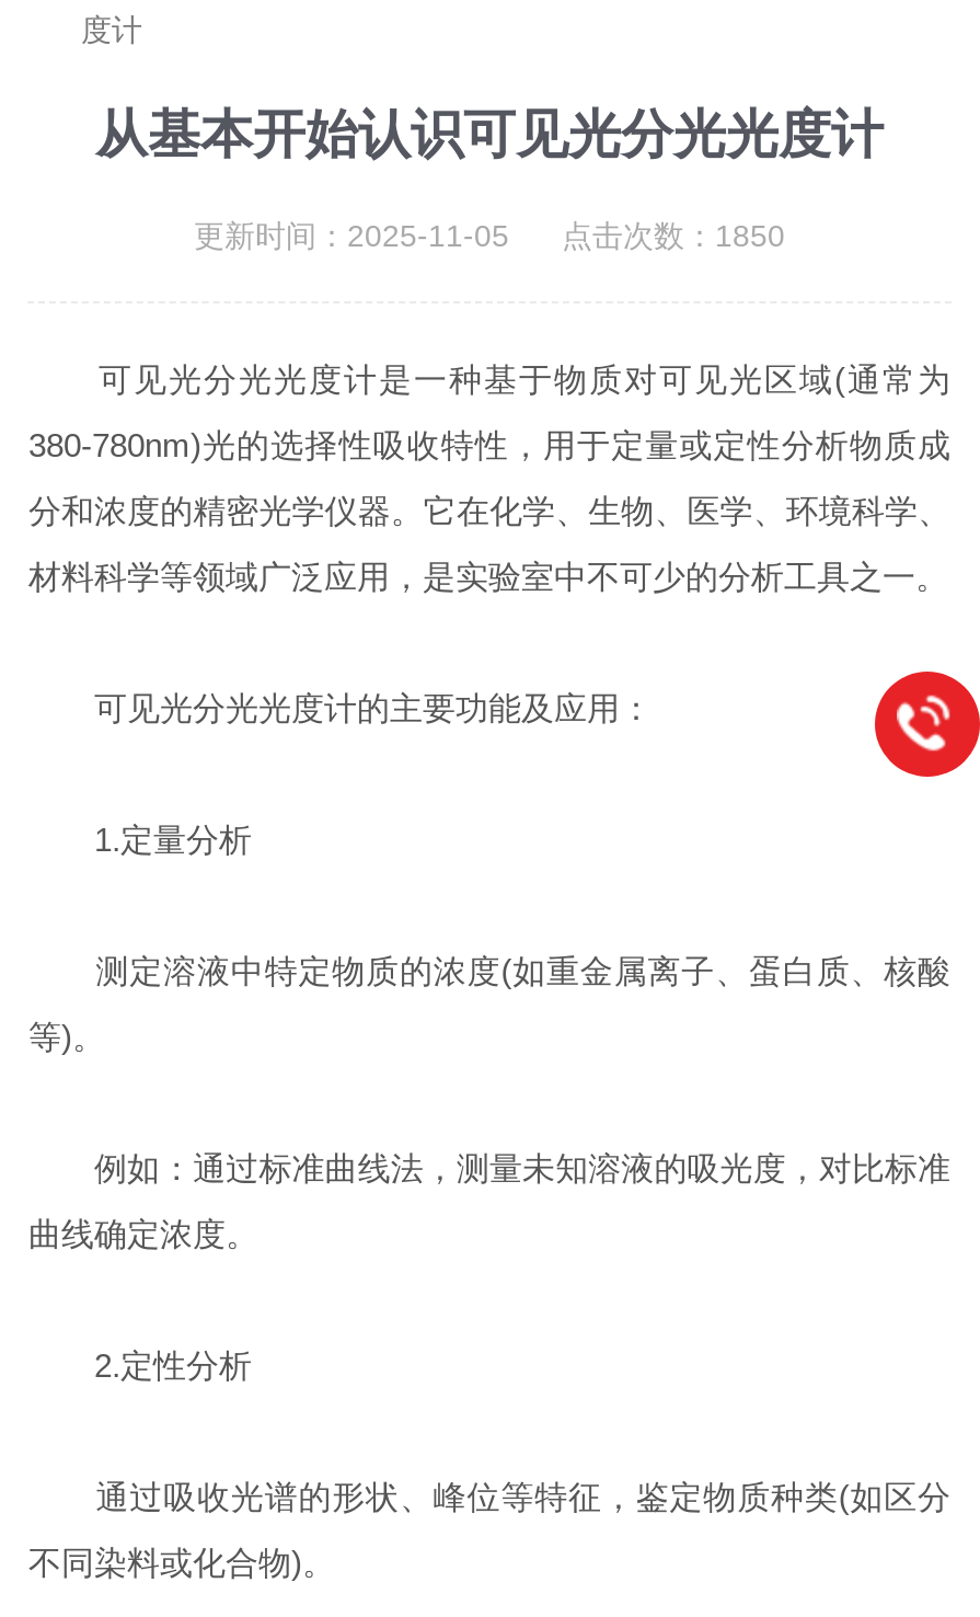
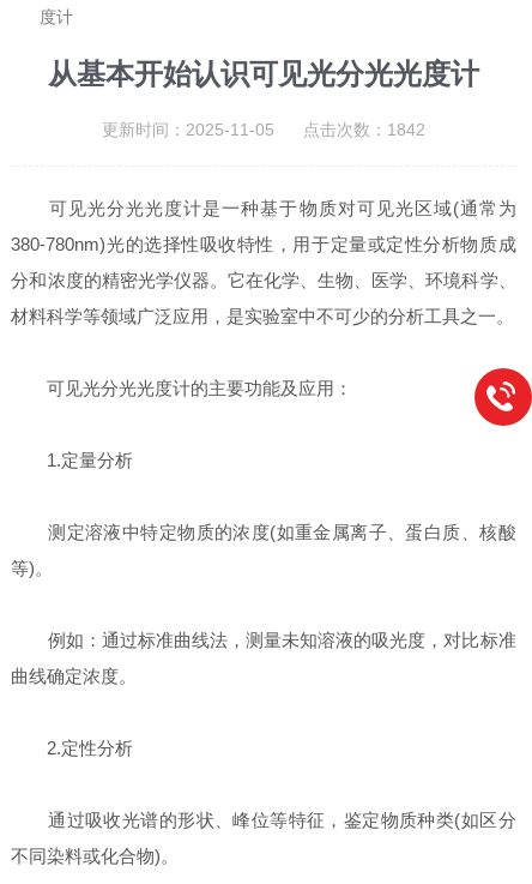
[194,218,785,253] 更新时间：2025-11-05 点击次数：1850 -> [102,120,425,139] 更新时间：2025-11-05 点击次数：1842

